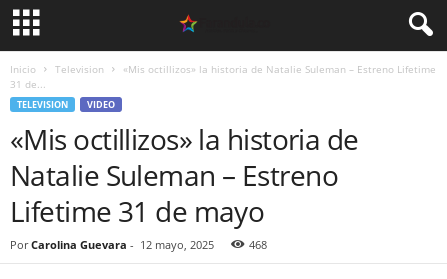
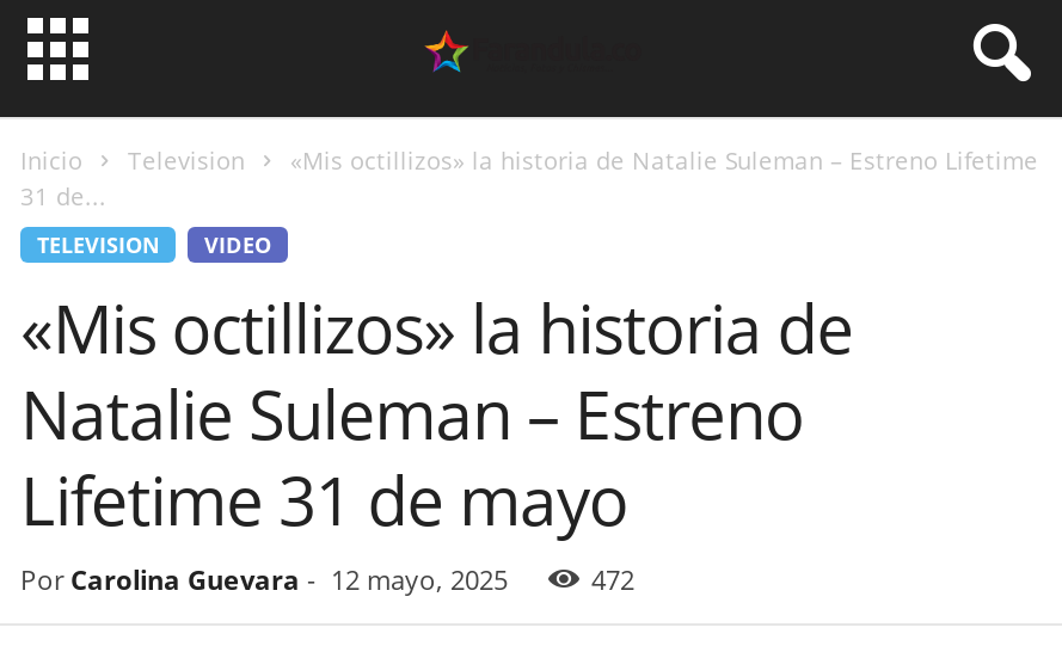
[249,237,267,252] 468 -> [591,561,634,597] 472

